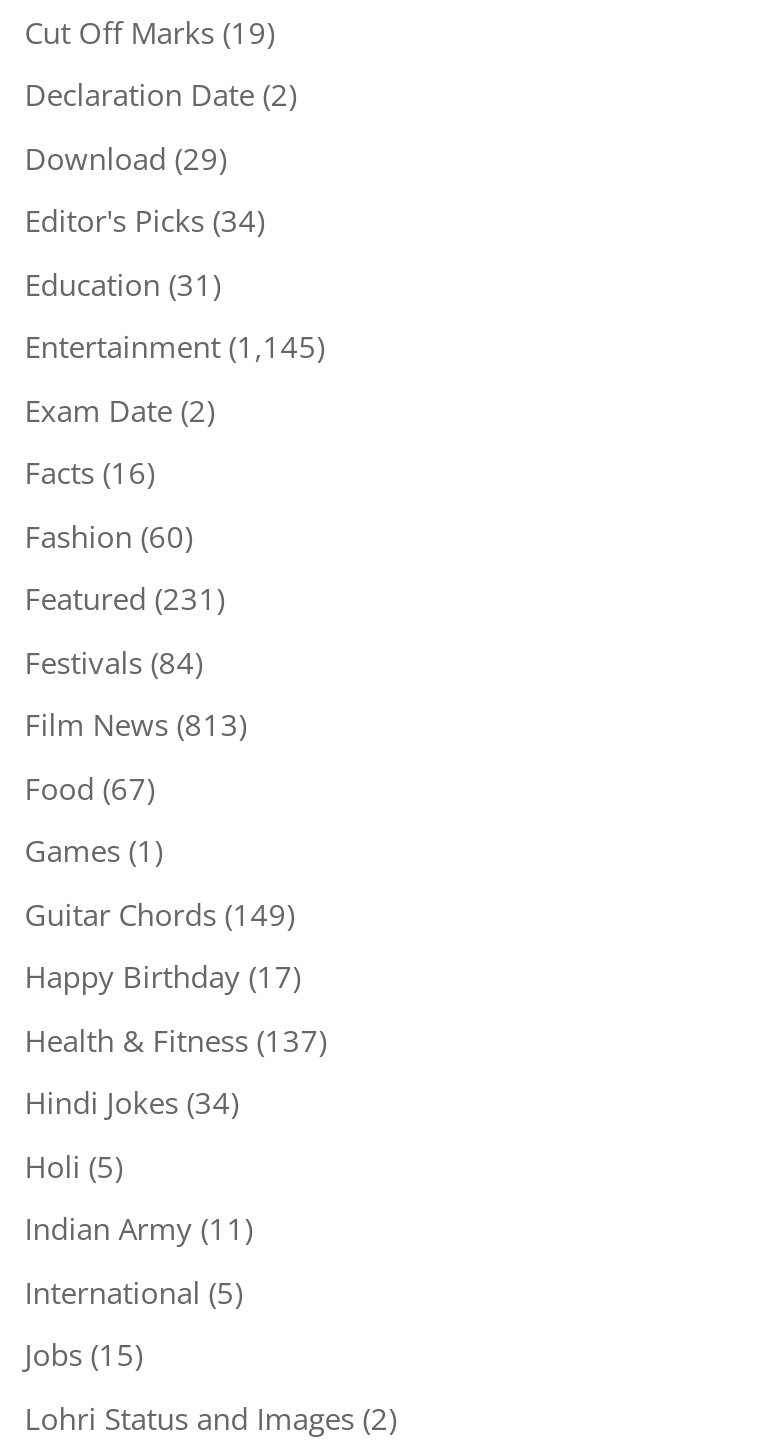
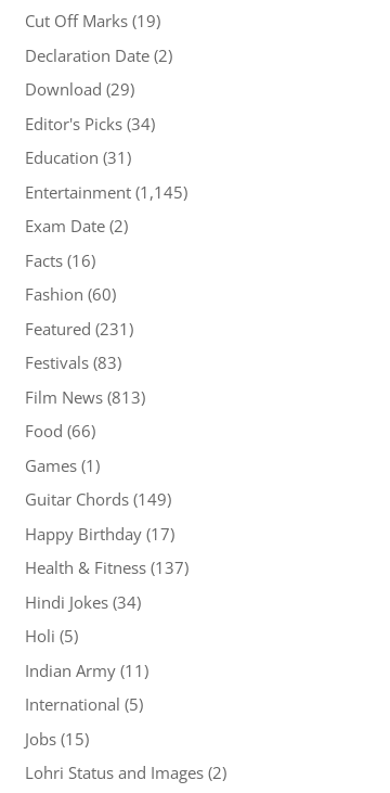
[25,641,203,681] Festivals (84) -> [25,352,121,373] Festivals (83)
[25,767,155,807] Food (67) -> [25,420,95,442] Food (66)

